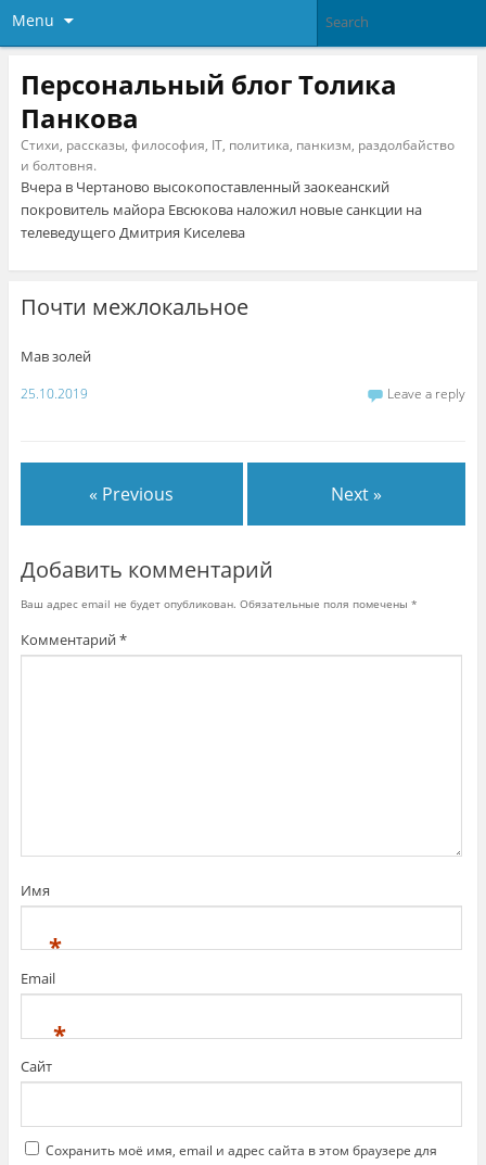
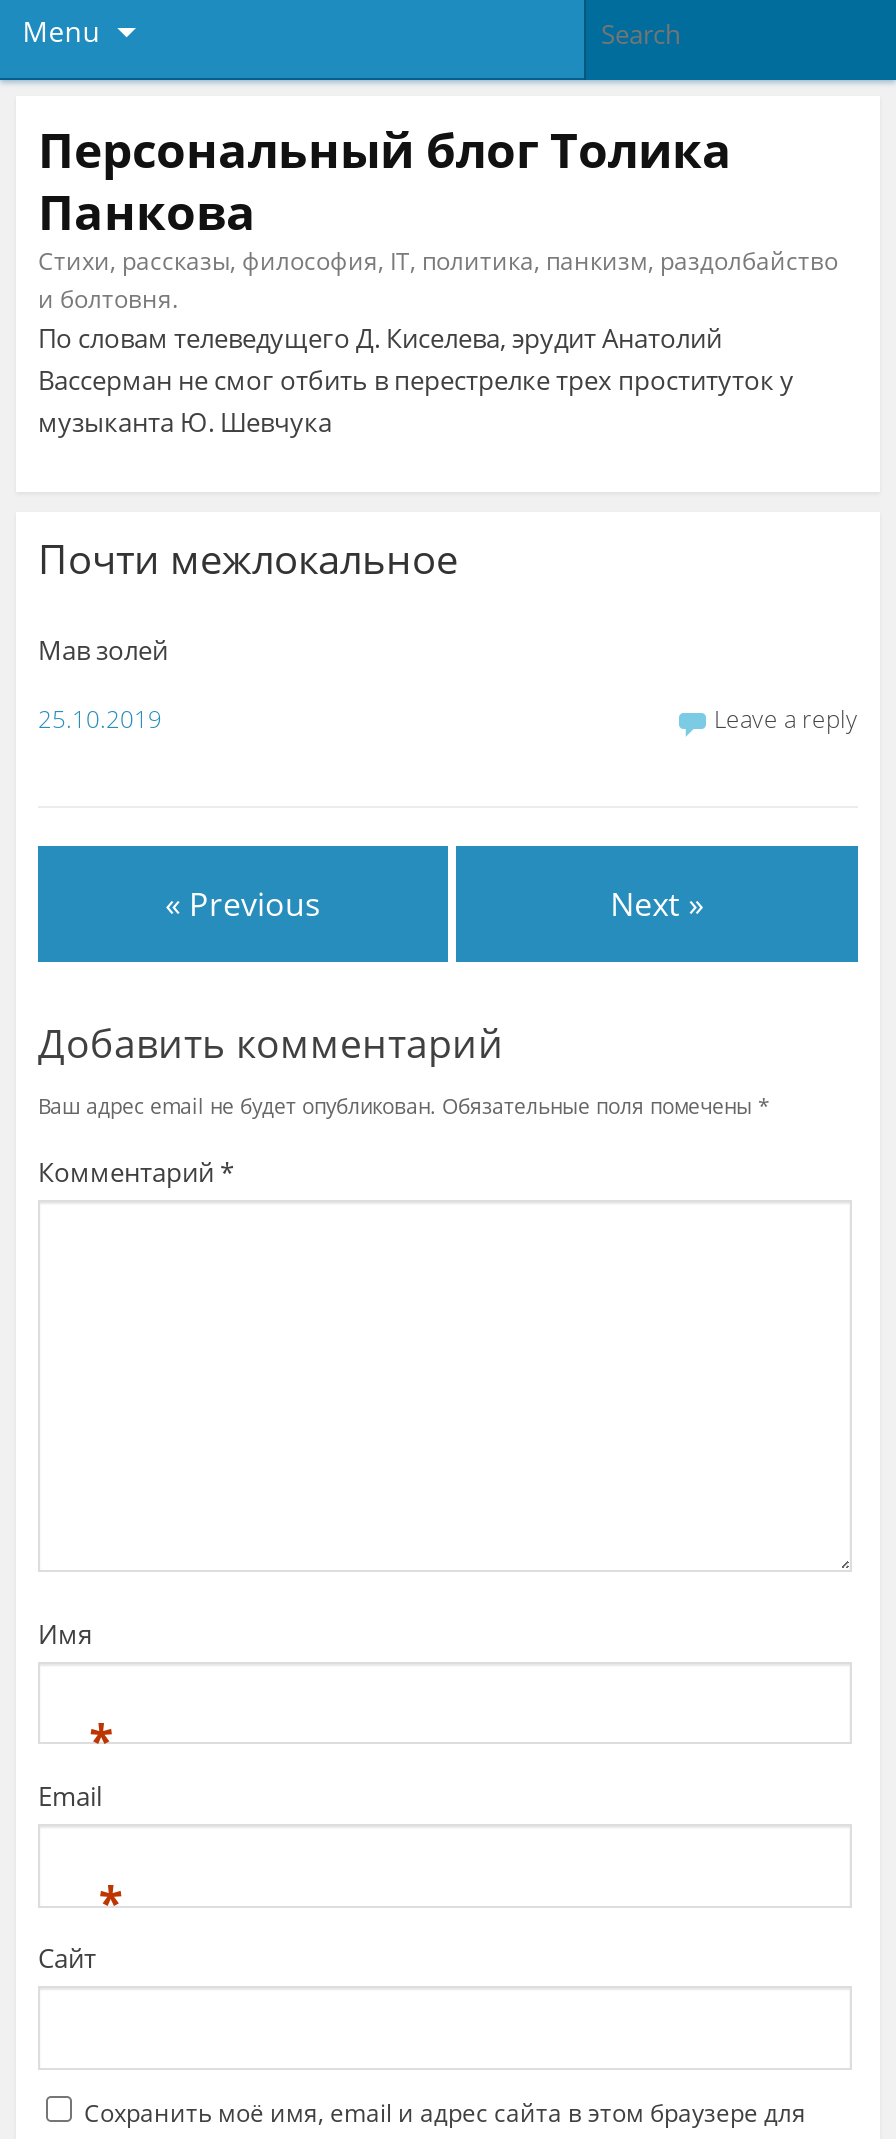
[21,177,422,242] Вчера в Чертаново высокопоставленный заокеанский | покровитель майора Евсюкова наложил новые санкции на | телеведущего Дмитрия Киселева -> [38,320,794,440] По словам телеведущего Д. Киселева, эрудит Анатолий | Вассерман не смог отбить в перестрелке трех проституток у | музыканта Ю. Шевчука

